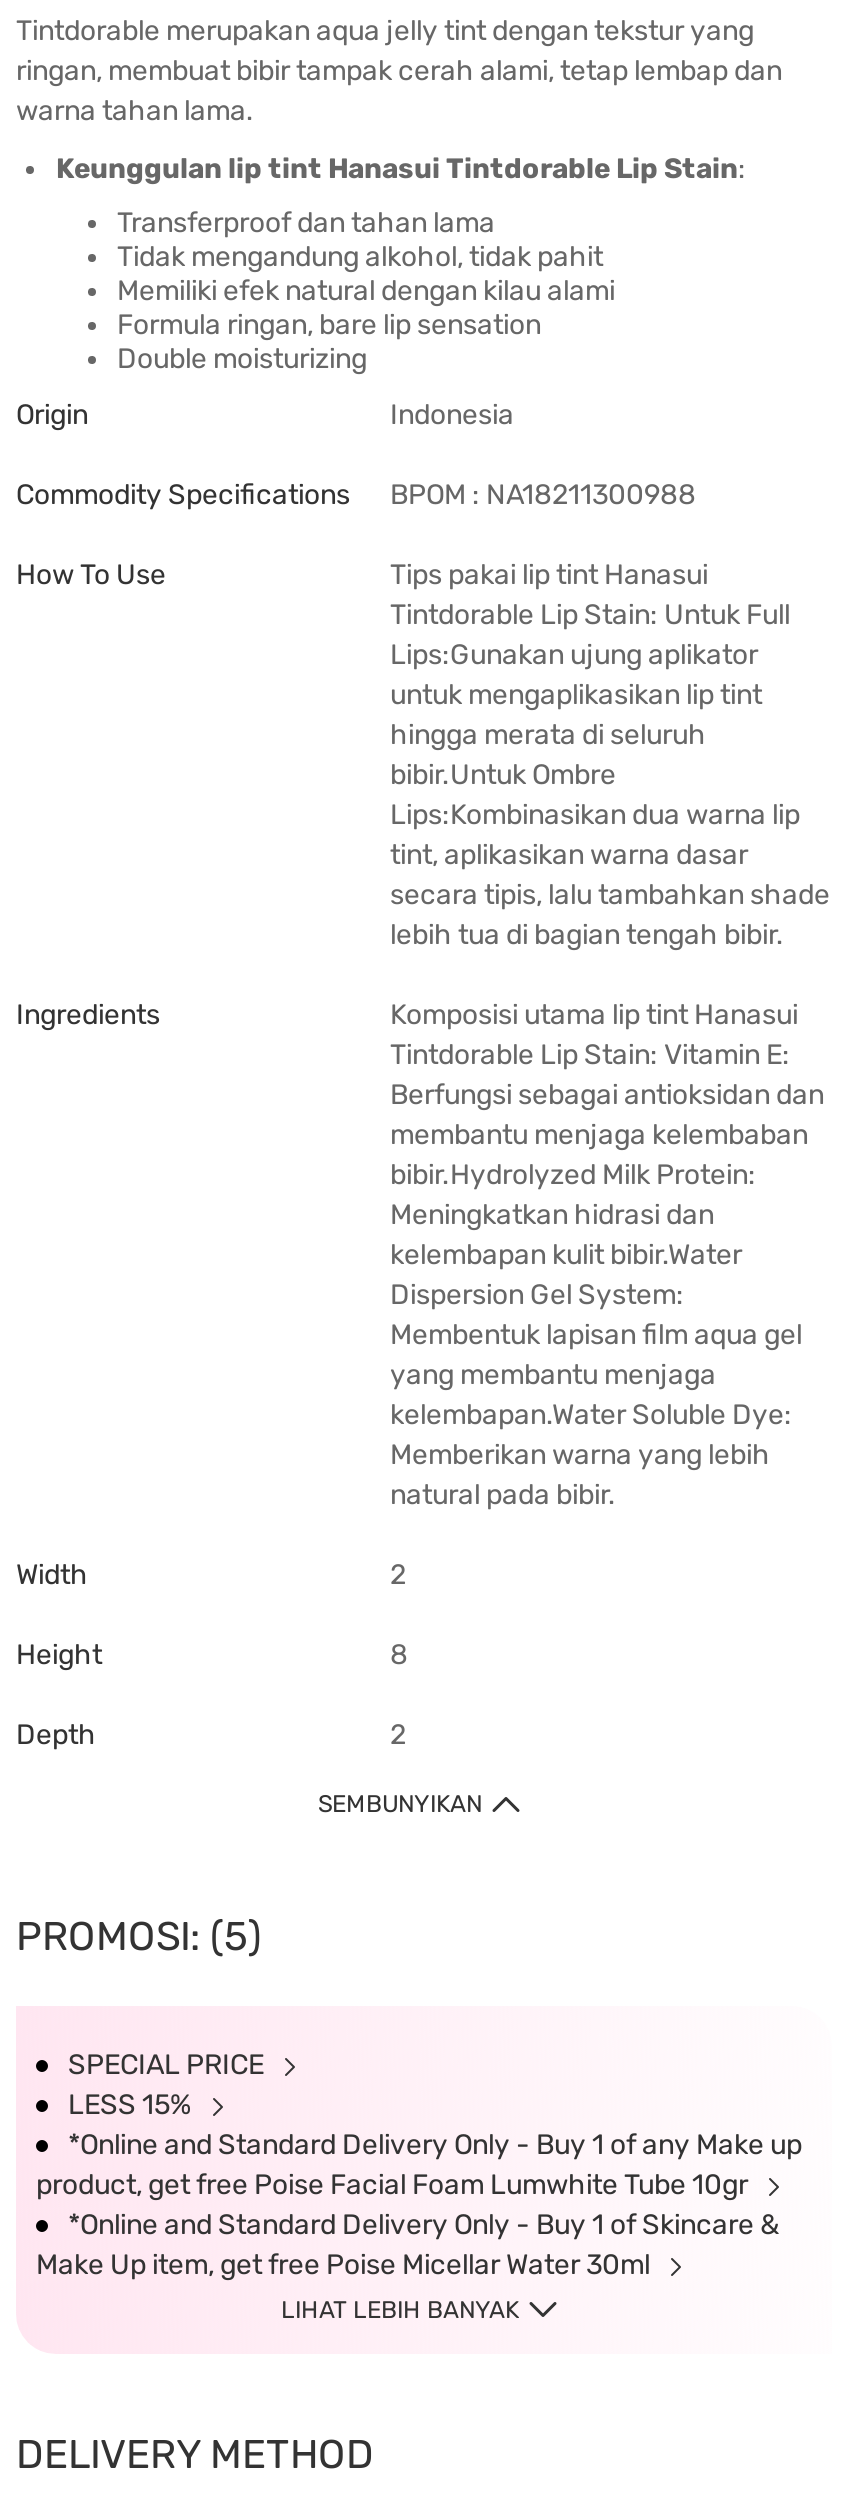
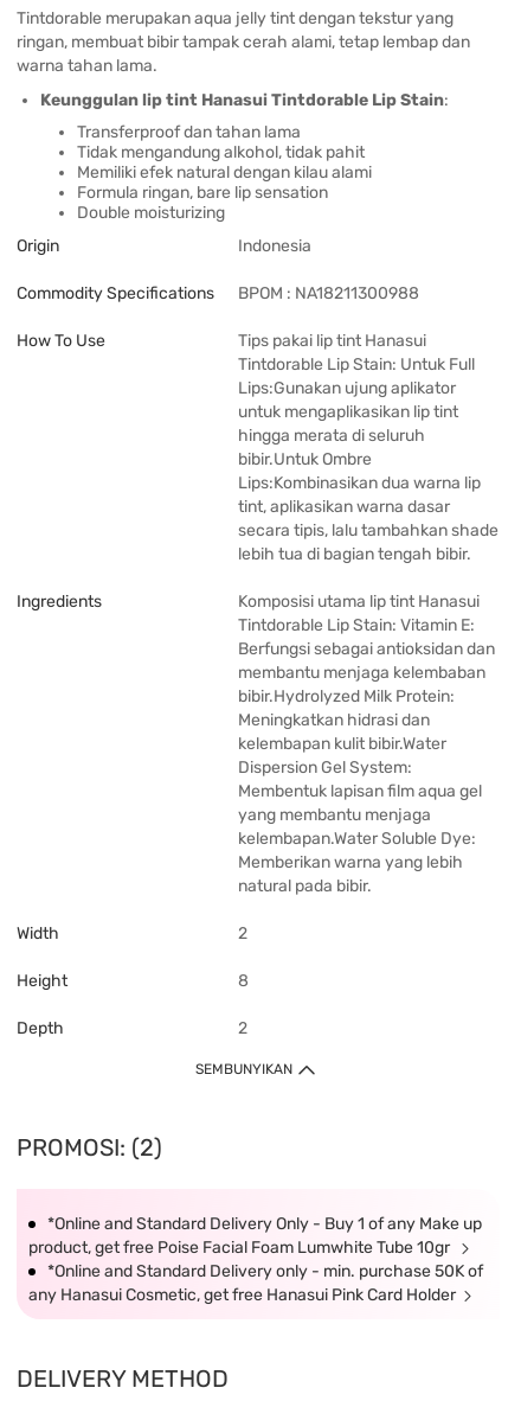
[16,1912,270,2122] PROMOSI: (5) | SPECIAL PRICE | LESS 15% -> [17,1133,162,1162] PROMOSI: (2)
[36,2208,780,2324] *Online and Standard Delivery Only - Buy 1 of Skincare & | Make Up item, get free Poise Micellar Water 30ml | LIHAT LEBIH BANYAK -> [28,1261,483,1305] *Online and Standard Delivery only - min. purchase 50K of | any Hanasui Cosmetic, get free Hanasui Pink Card Holder

